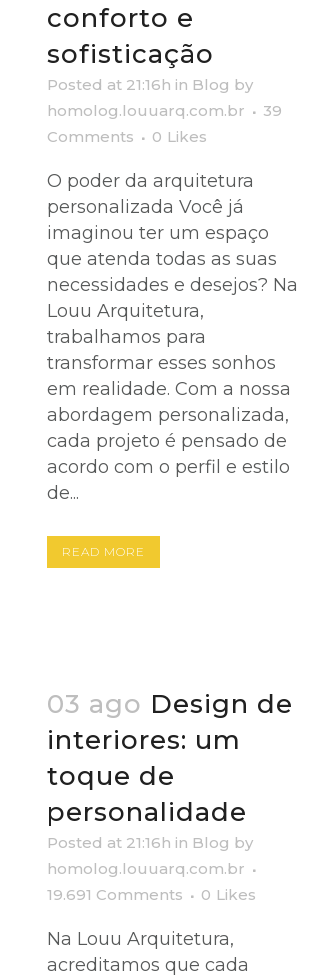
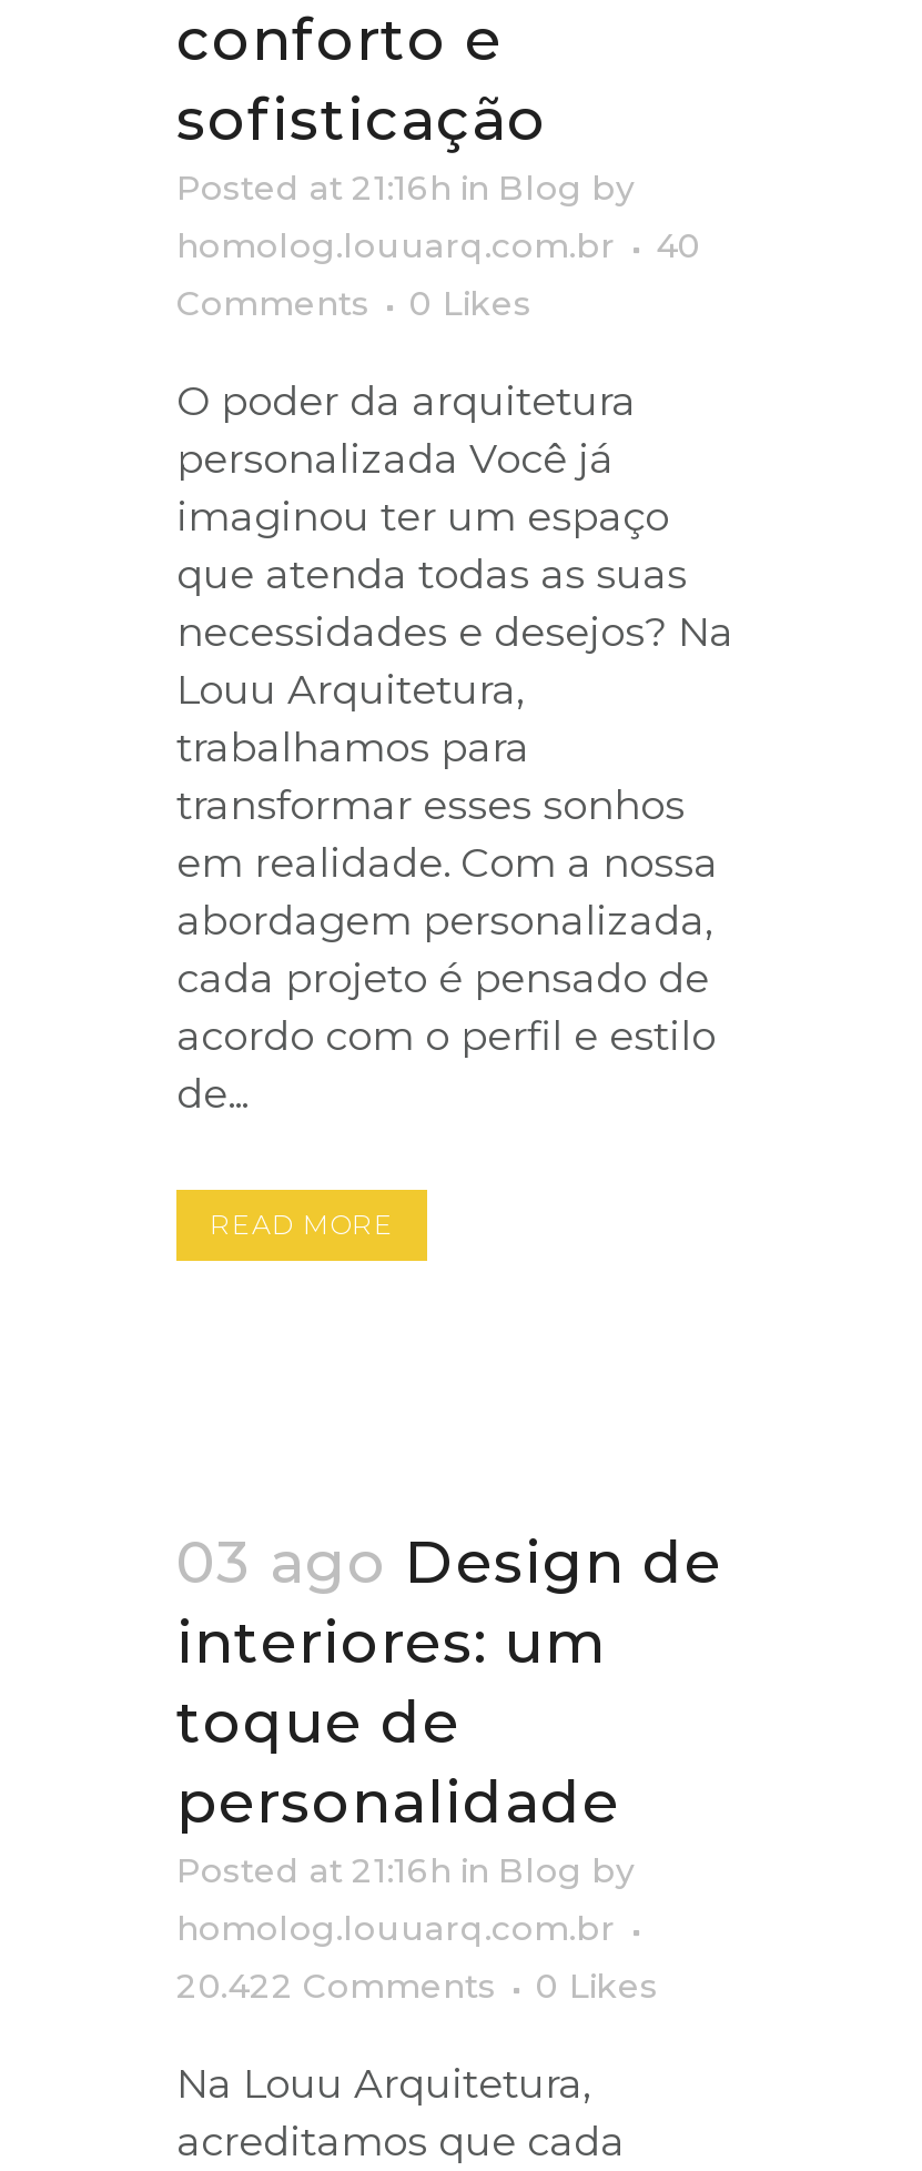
[47,101,282,120] homolog.louuarq.com.br 39 -> [176,225,700,267] homolog.louuarq.com.br 40
[47,885,183,904] 19.691 Comments -> [176,1965,496,2007] 20.422 Comments

